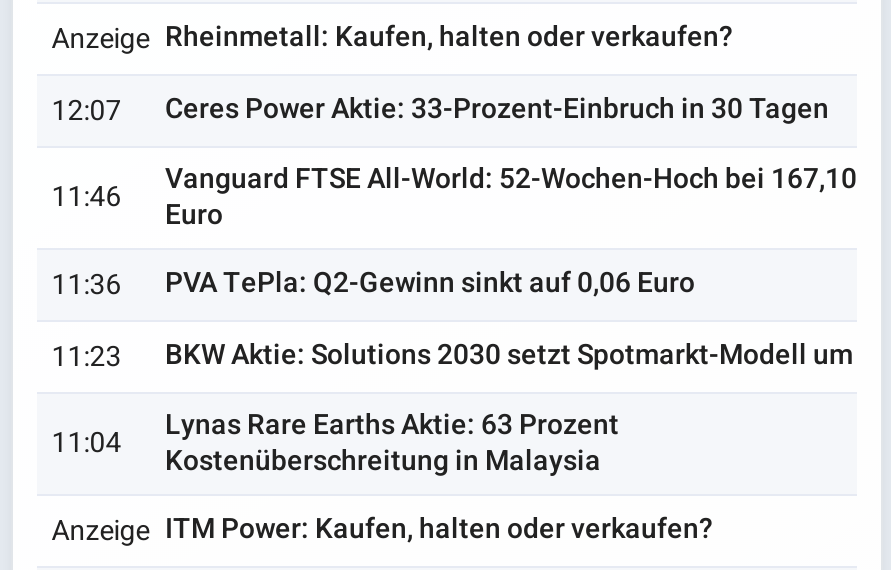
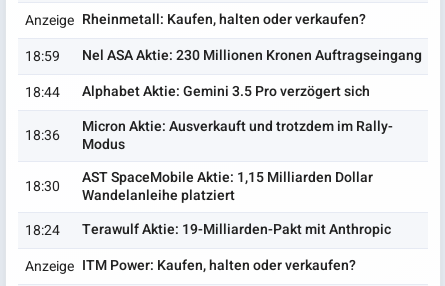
[51,88,829,132] 12:07 | Ceres Power Aktie: 33-Prozent-Einbruch in 30 Tagen -> [25,45,422,67] 18:59 | Nel ASA Aktie: 230 Millionen Kronen Auftragseingang
[51,158,857,236] 11:46 | Vanguard FTSE All-World: 52-Wochen-Hoch bei 167,10 | Euro -> [25,81,370,103] 18:44 | Alphabet Aktie: Gemini 3.5 Pro verzögert sich
[51,262,695,306] 11:36 | PVA TePla: Q2-Gewinn sinkt auf 0,06 Euro -> [25,116,393,155] 18:36 | Micron Aktie: Ausverkauft und trotzdem im Rally- | Modus
[51,334,853,378] 11:23 | BKW Aktie: Solutions 2030 setzt Spotmarkt-Modell um -> [25,167,373,206] 18:30 | AST SpaceMobile Aktie: 1,15 Milliarden Dollar | Wandelanleihe platziert
[51,404,619,482] 11:04 | Lynas Rare Earths Aktie: 63 Prozent | Kostenüberschreitung in Malaysia -> [25,219,391,241] 18:24 | Terawulf Aktie: 19-Milliarden-Pakt mit Anthropic

